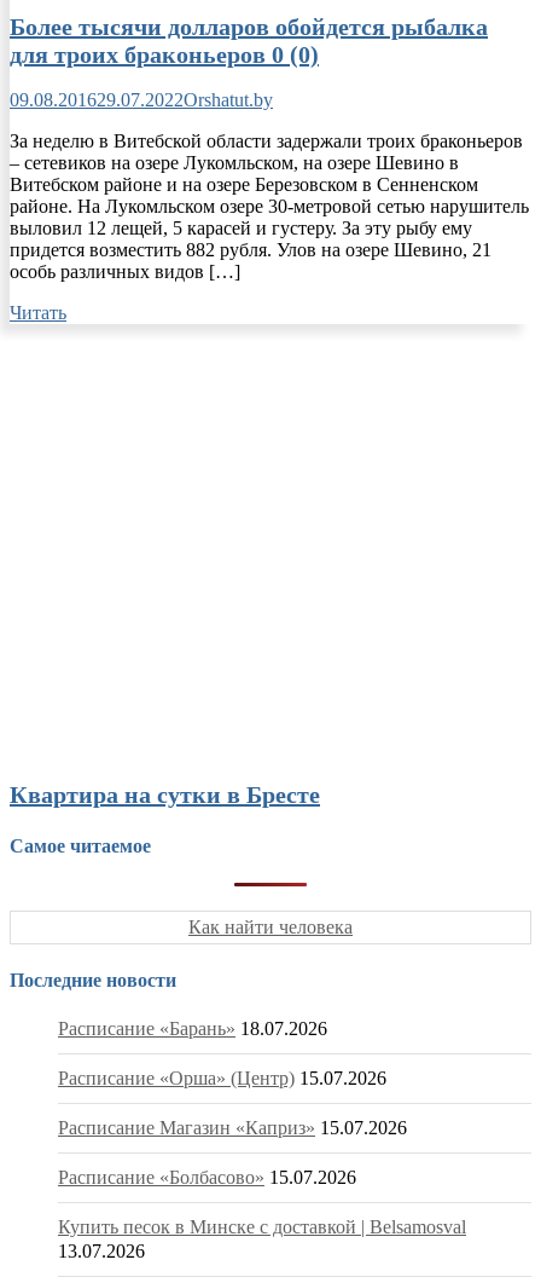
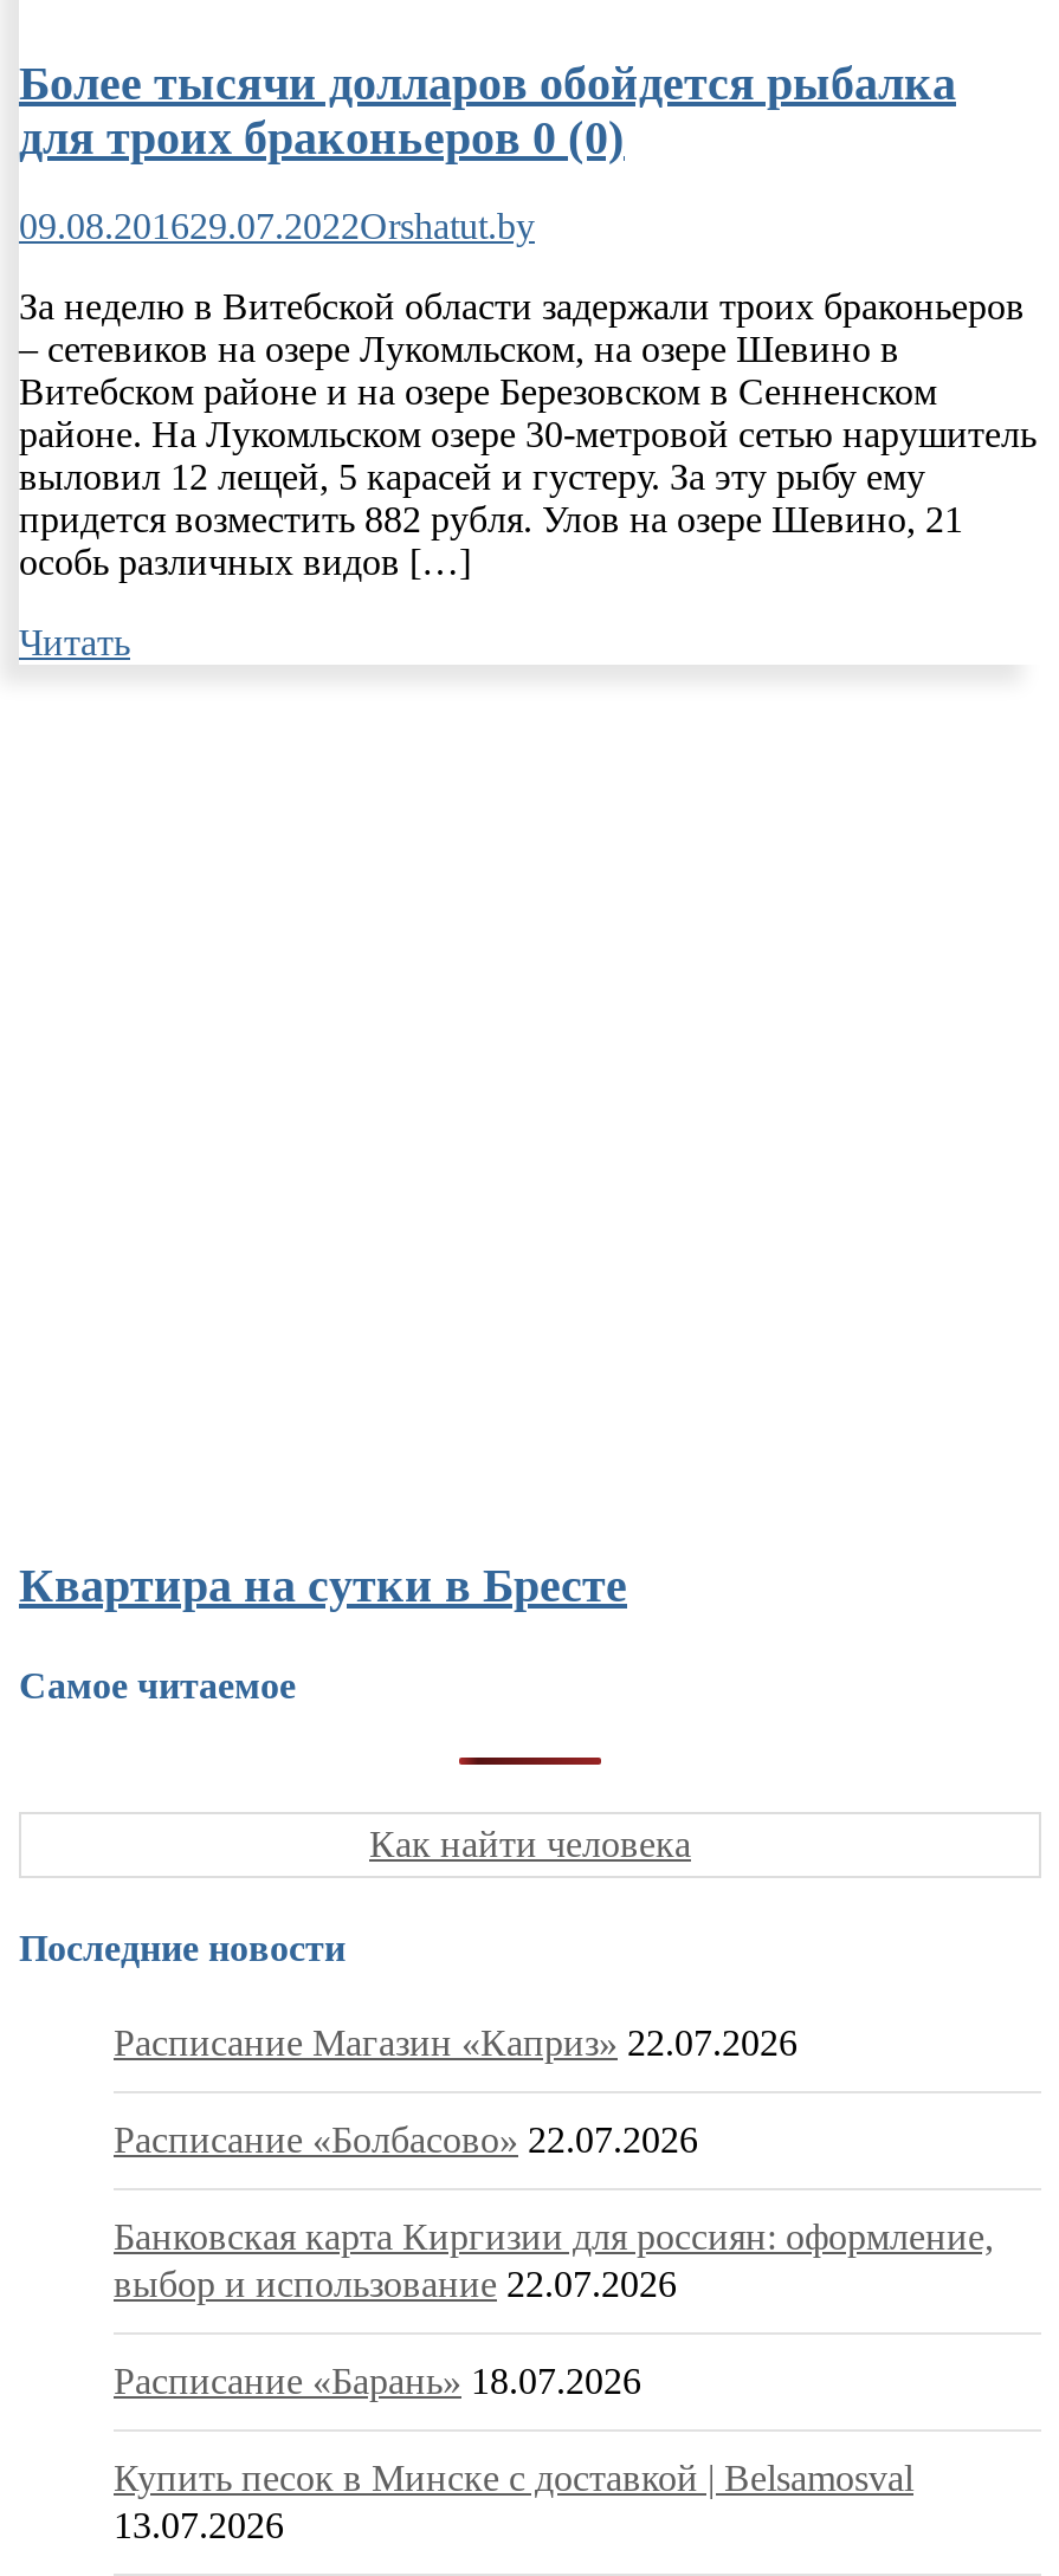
none -> [114,2024,994,2305] Расписание Магазин «Каприз» 22.07.2026 | Расписание «Болбасово» 22.07.2026 | Банковская карта Киргизии для россиян: оформление, | выбор и использование 22.07.2026
moved [58,1019,327,1039] -> [114,2362,641,2402]: Расписание «Барань» 18.07.2026
[58,1068,407,1188] Расписание «Орша» (Центр) 15.07.2026 | Расписание Магазин «Каприз» 15.07.2026 | Расписание «Болбасово» 15.07.2026 -> none

